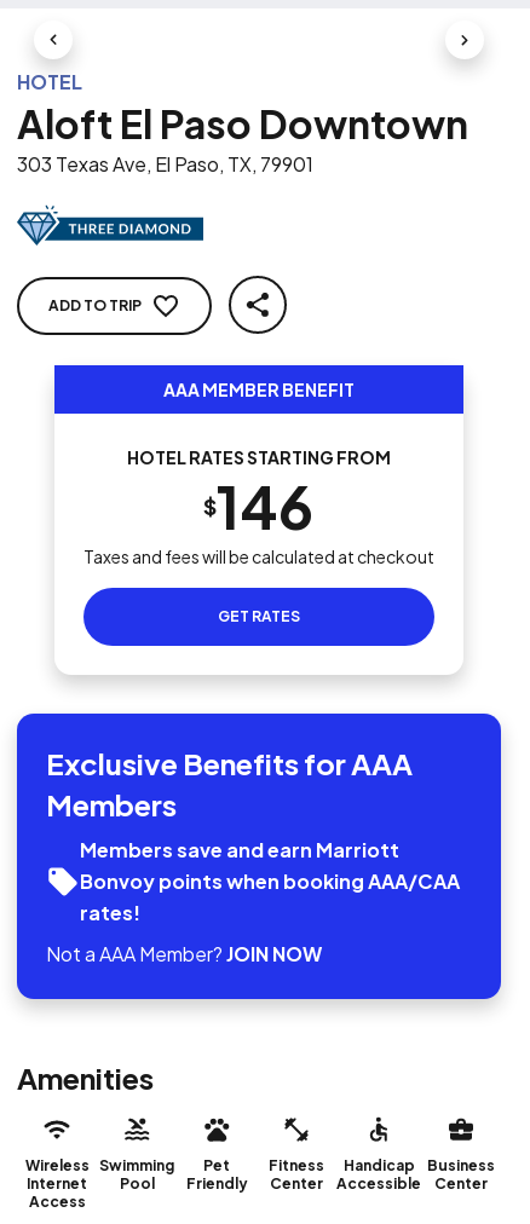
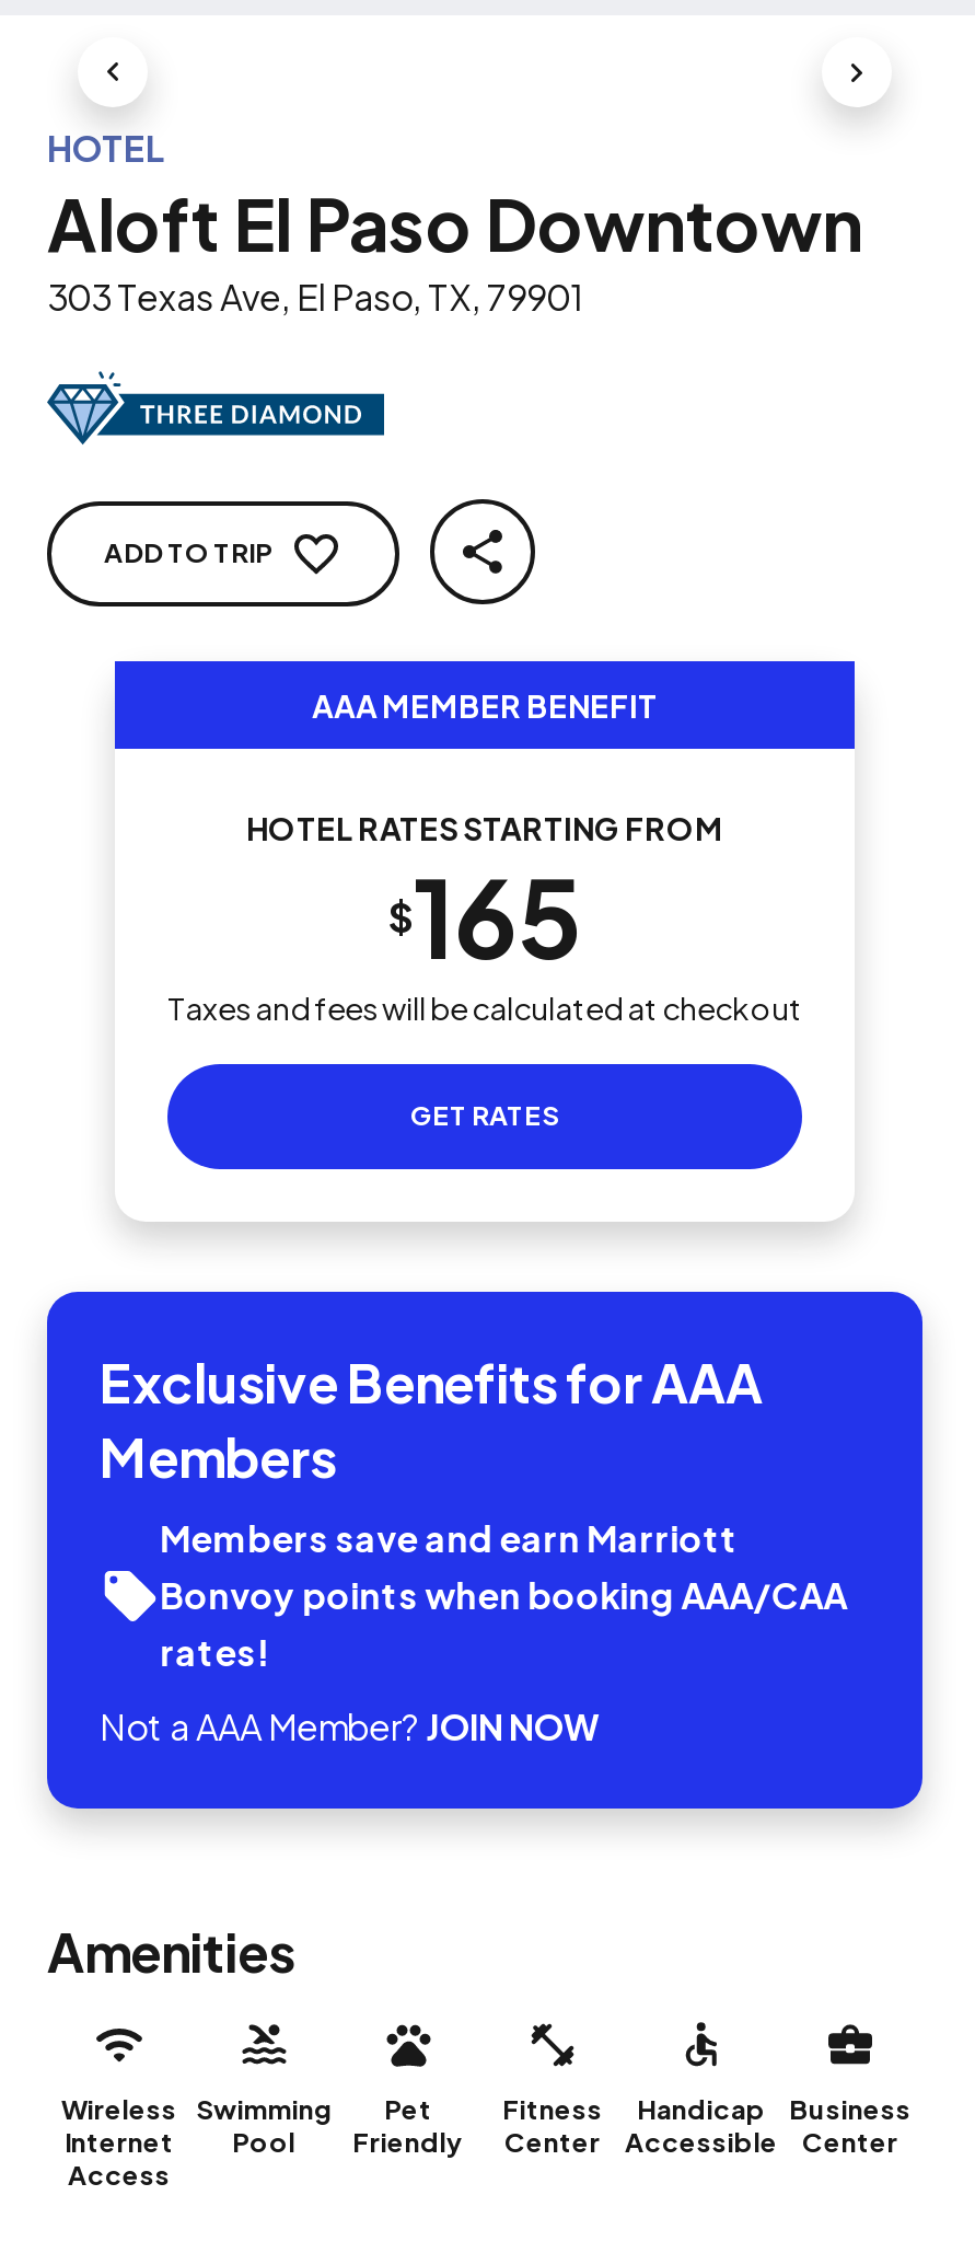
[204,469,314,543] $146 -> [388,850,581,983] $165

